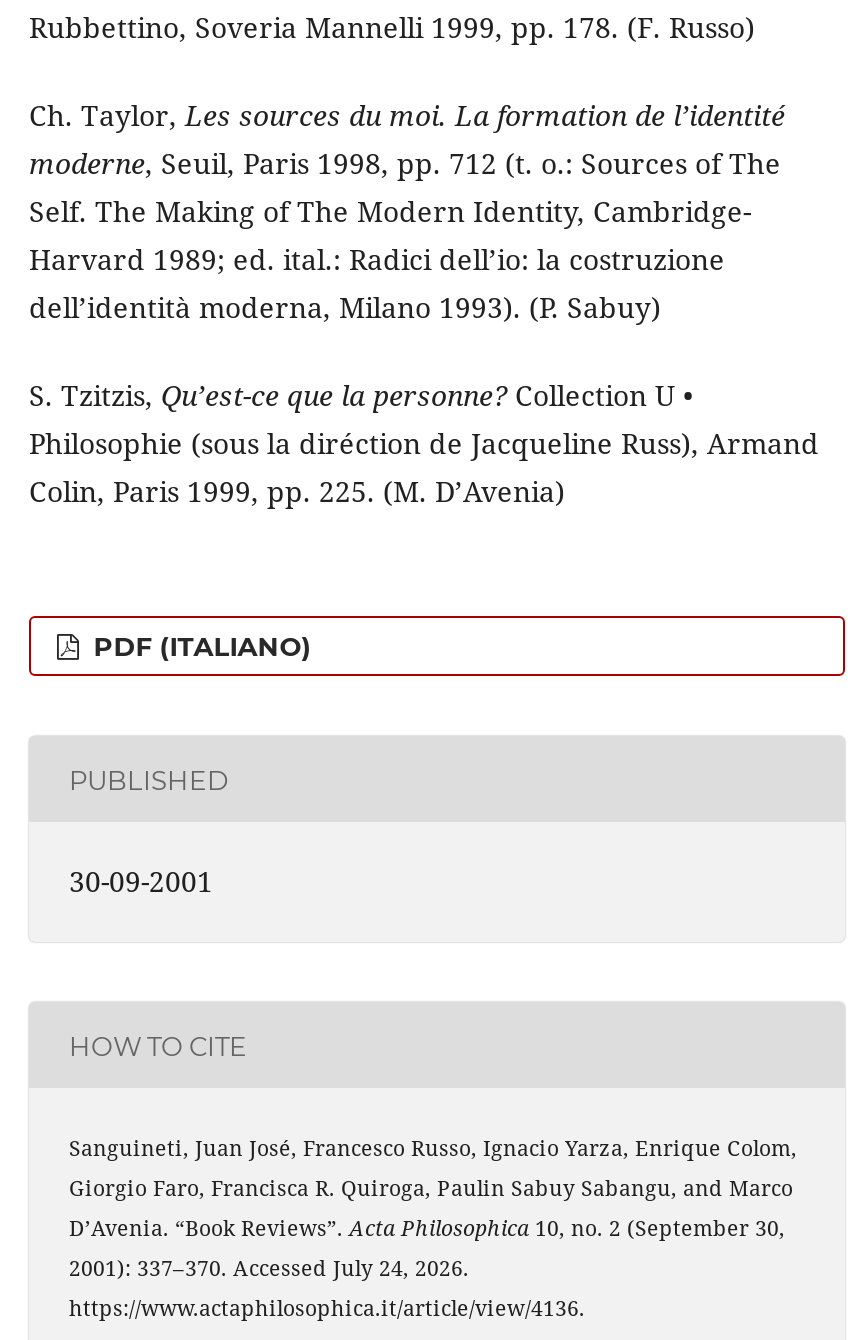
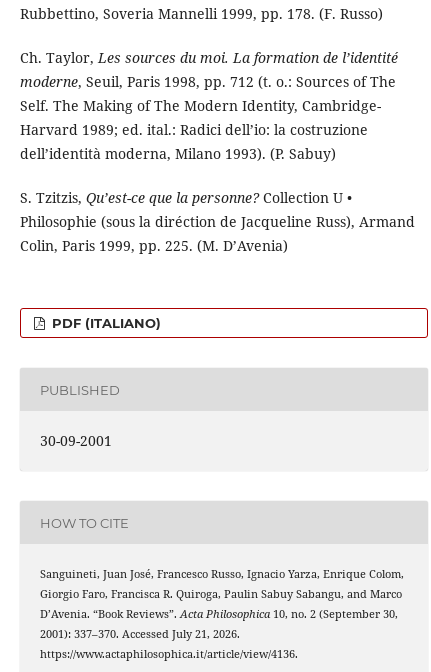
[69,1255,469,1283] 2001): 337–370. Accessed July 24, 2026. -> [40,627,240,641] 2001): 337–370. Accessed July 21, 2026.

